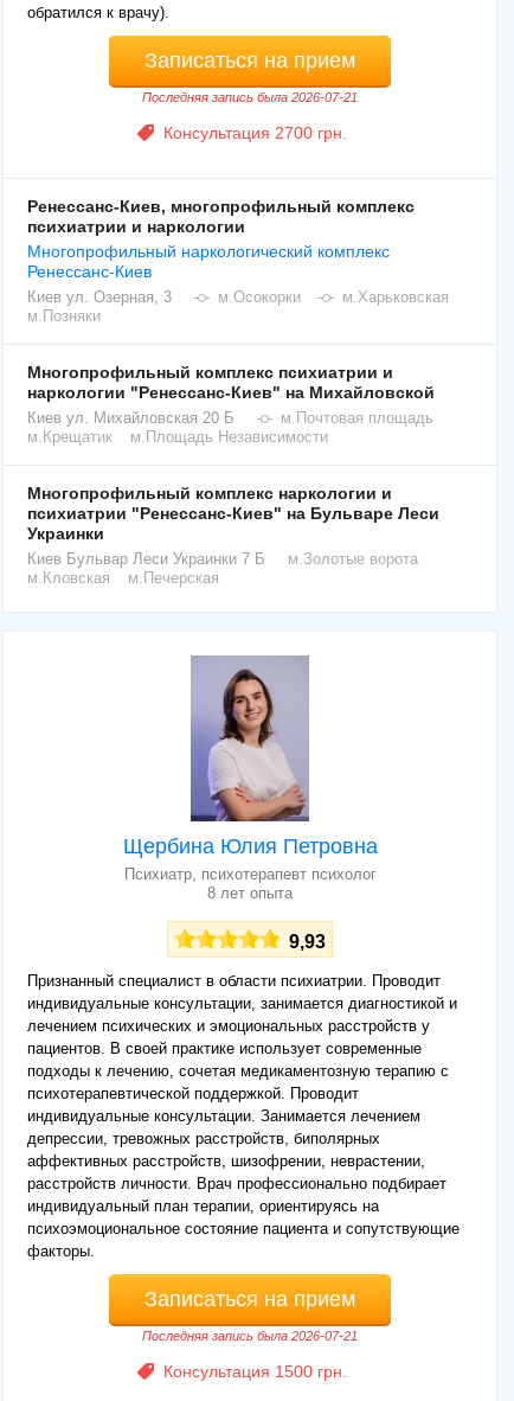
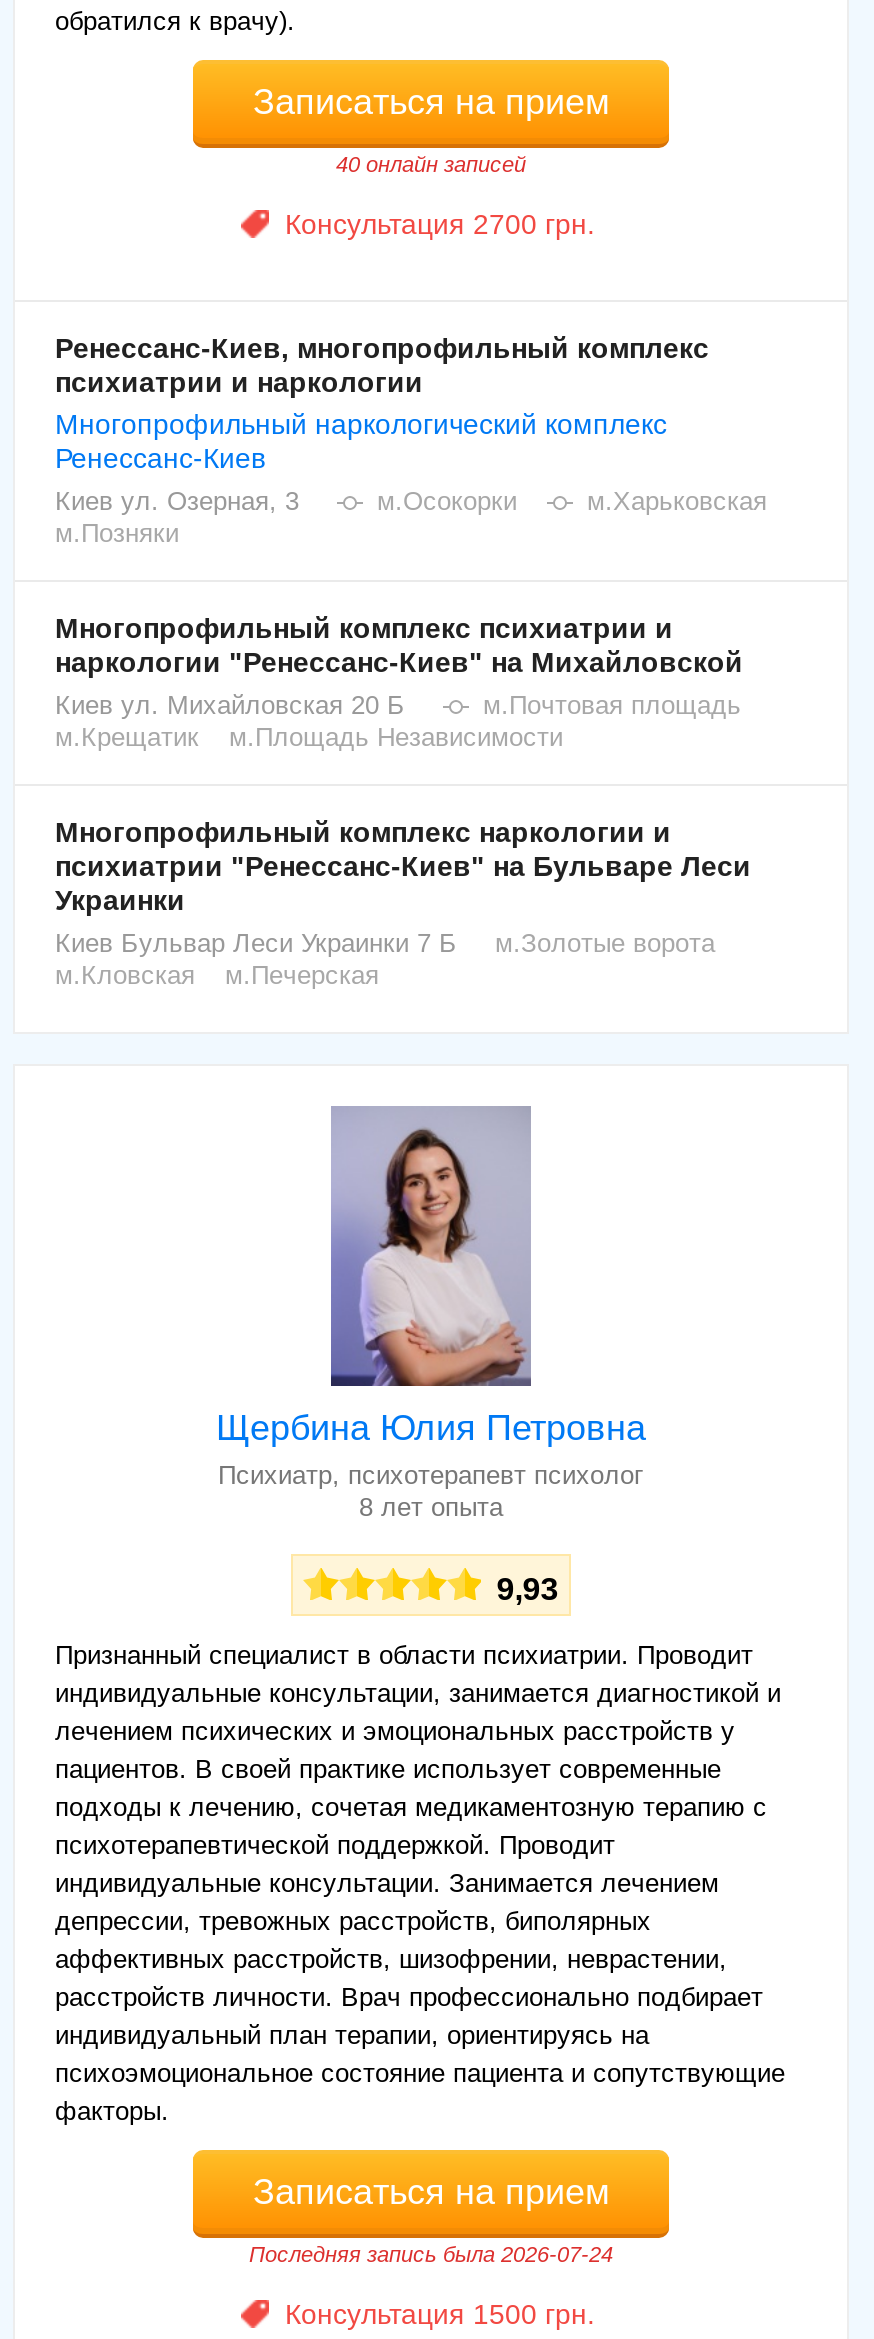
[142,90,358,104] Последняя запись была 2026-07-21 -> [336,152,526,176] 40 онлайн записей
[142,1328,358,1343] Последняя запись была 2026-07-21 -> [249,2242,613,2266] Последняя запись была 2026-07-24

